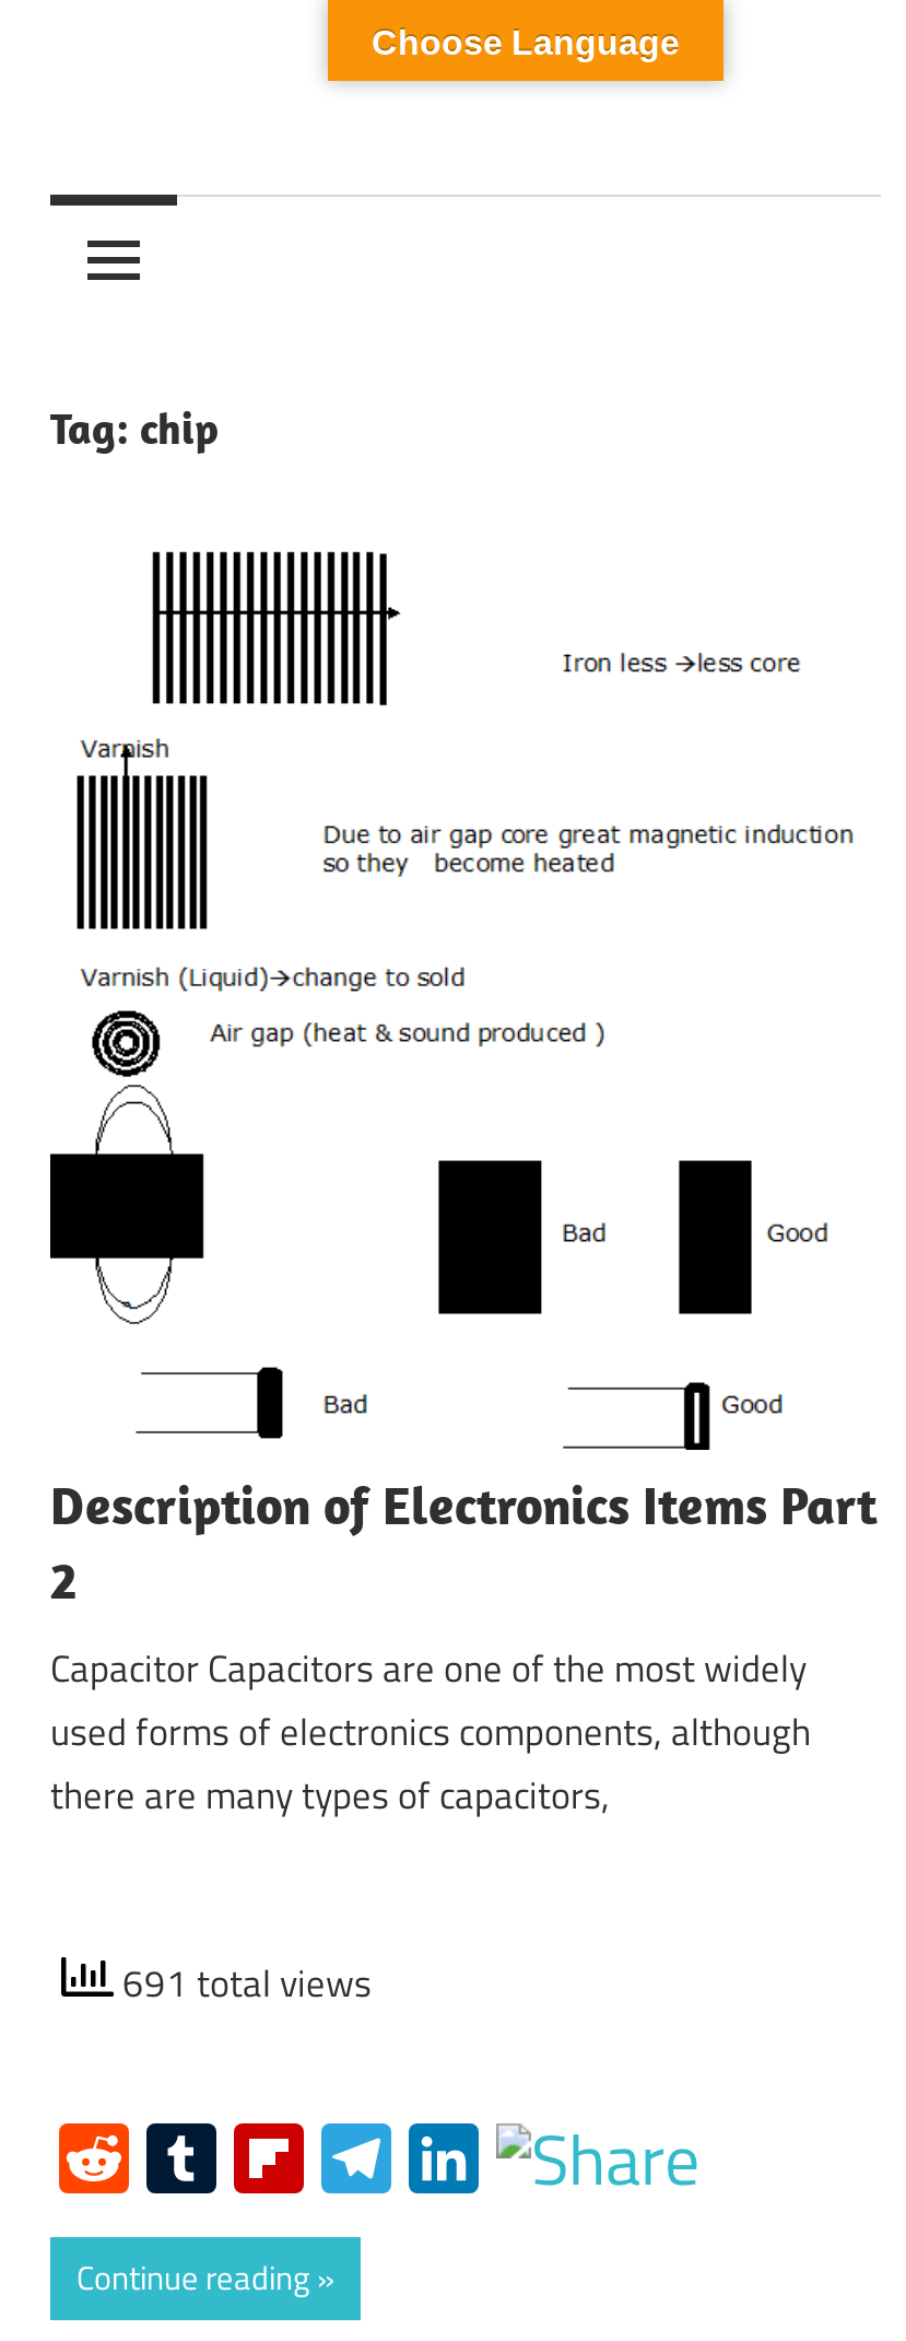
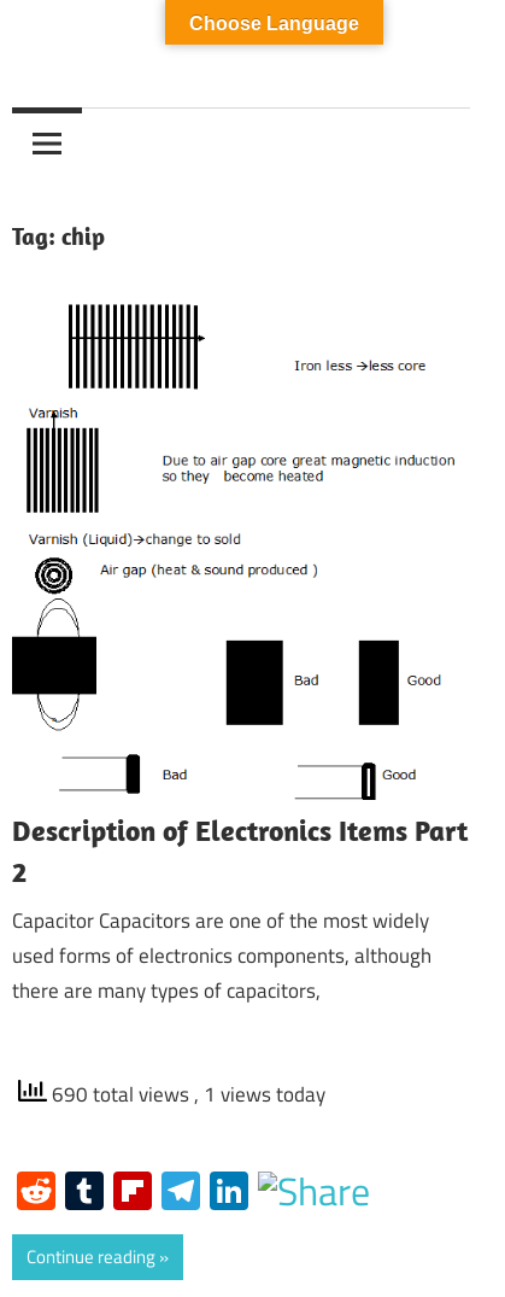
[114,1954,372,2011] 691 total views -> [47,1078,325,1110] 690 total views, 1 views today

